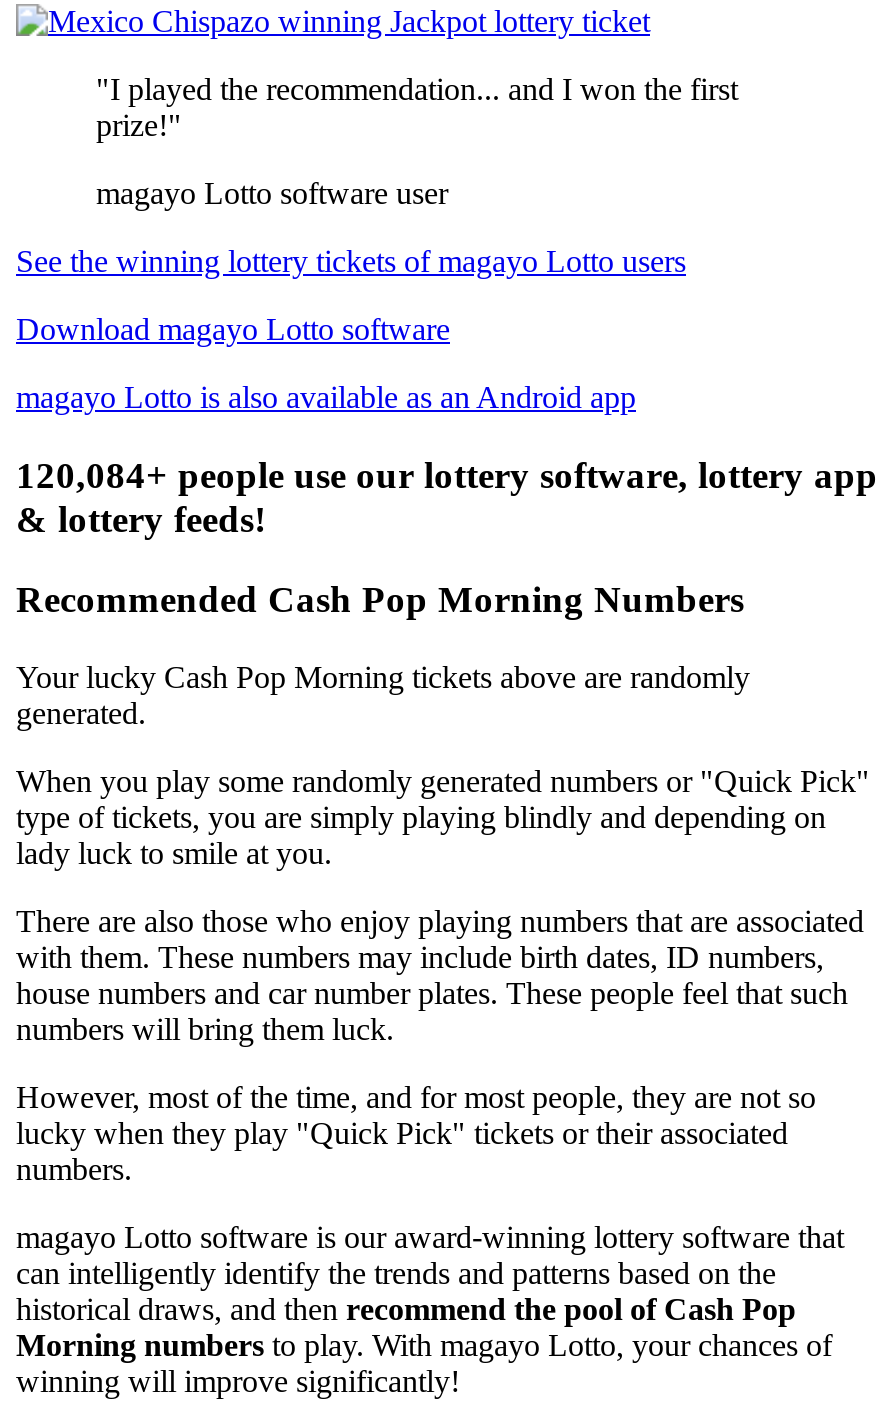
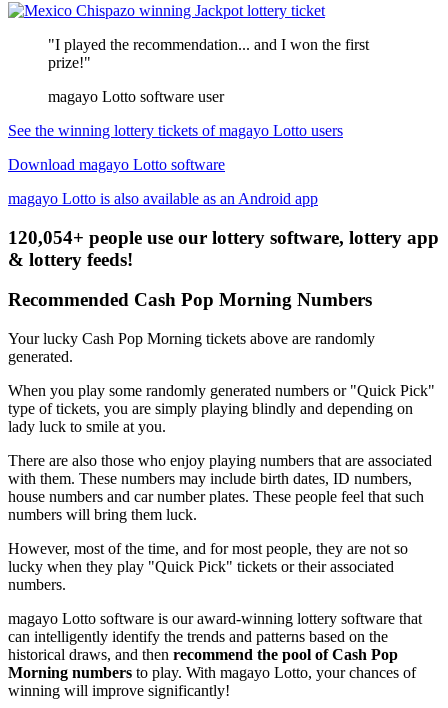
[16,453,878,495] 120,084+ people use our lottery software, lottery app -> [8,227,439,248] 120,054+ people use our lottery software, lottery app

